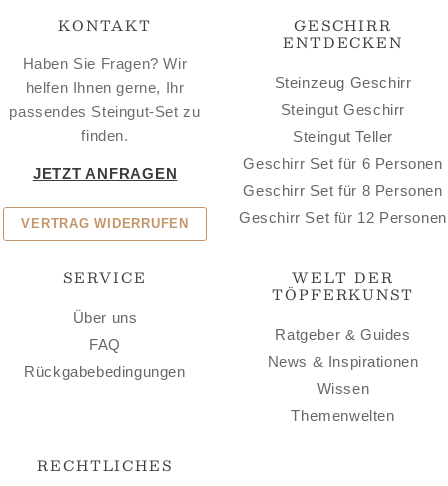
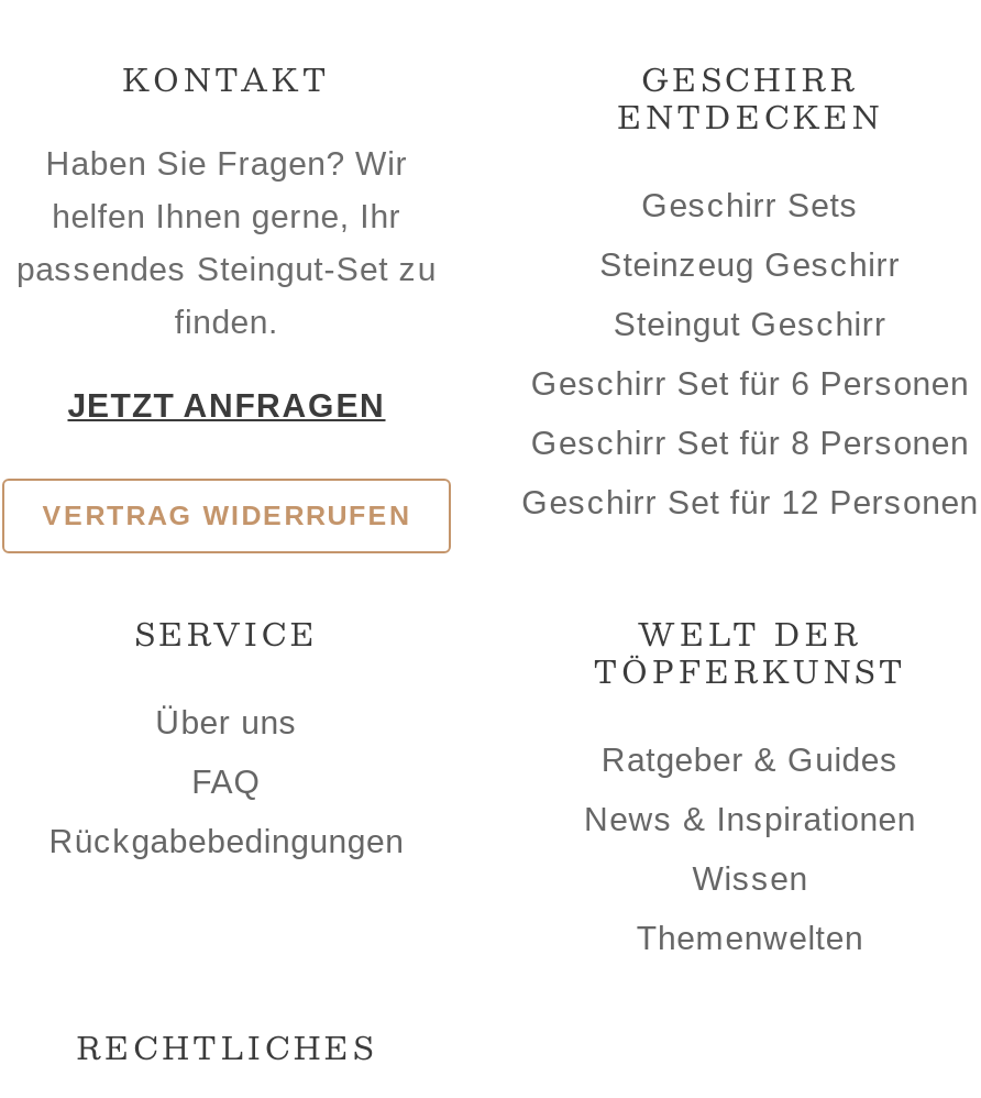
moved [275,74,411,118] -> [600,245,900,342]: Steinzeug Geschirr | Steingut Geschirr
none -> [641,186,859,223] Geschirr Sets
[293,128,393,145] Steingut Teller -> none

